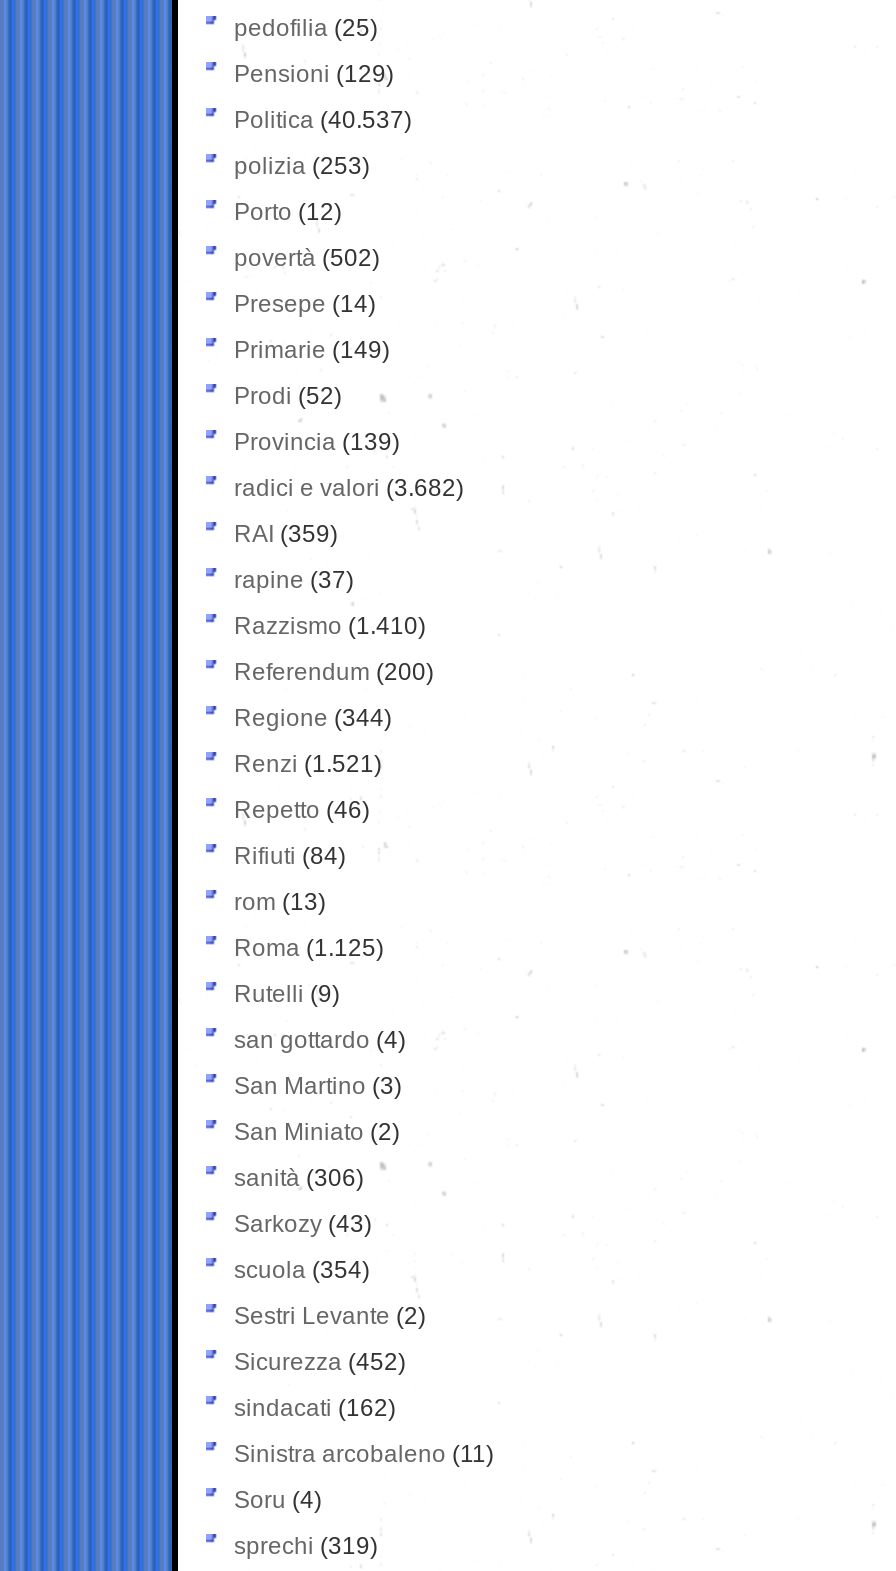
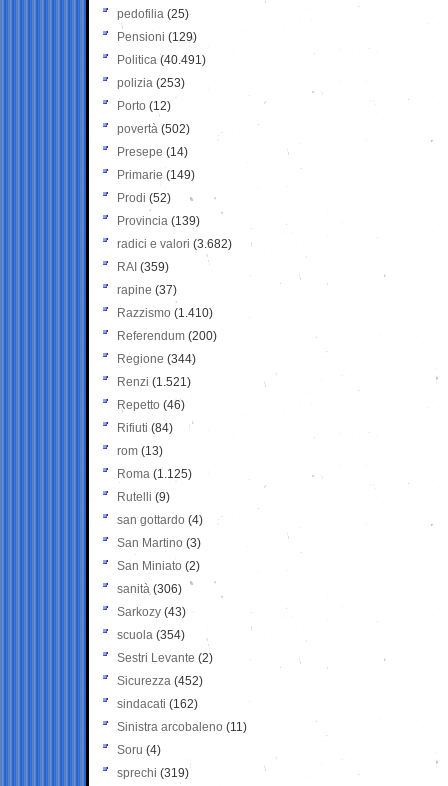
[234,106,412,134] Politica (40.537) -> [117,53,206,67] Politica (40.491)

